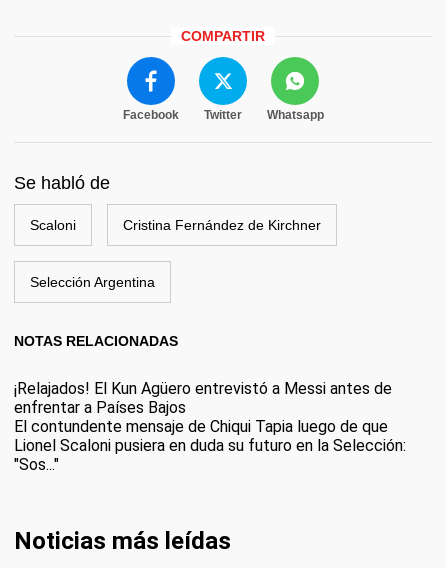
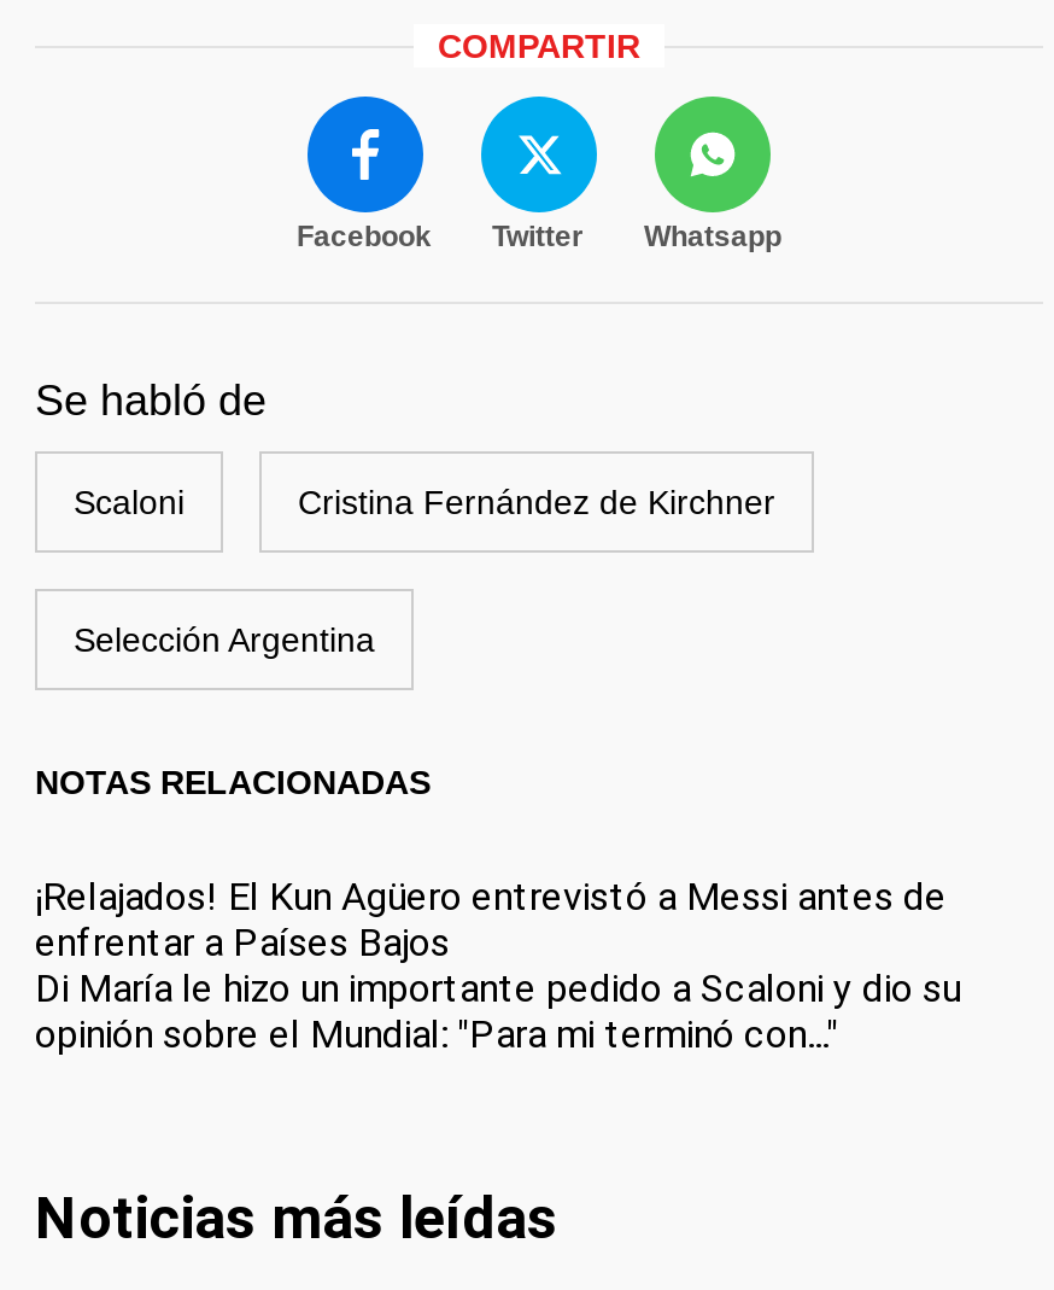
[14,416,406,473] El contundente mensaje de Chiqui Tapia luego de que | Lionel Scaloni pusiera en duda su futuro en la Selección: | "Sos..." -> [35,964,961,1056] Di María le hizo un importante pedido a Scaloni y dio su | opinión sobre el Mundial: "Para mi terminó con..."

